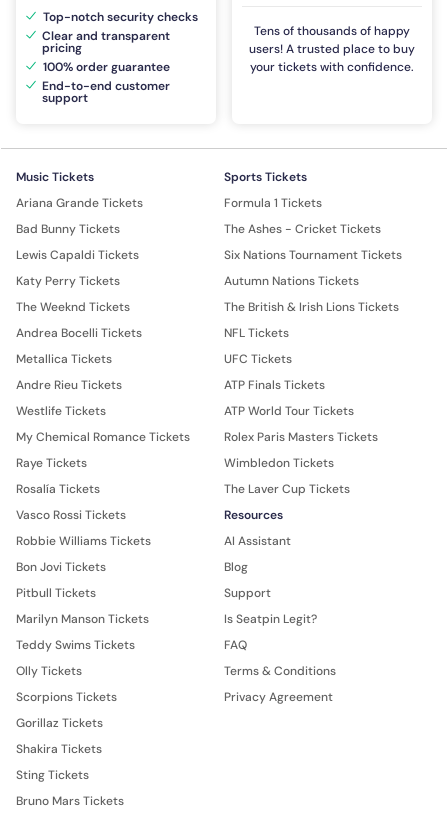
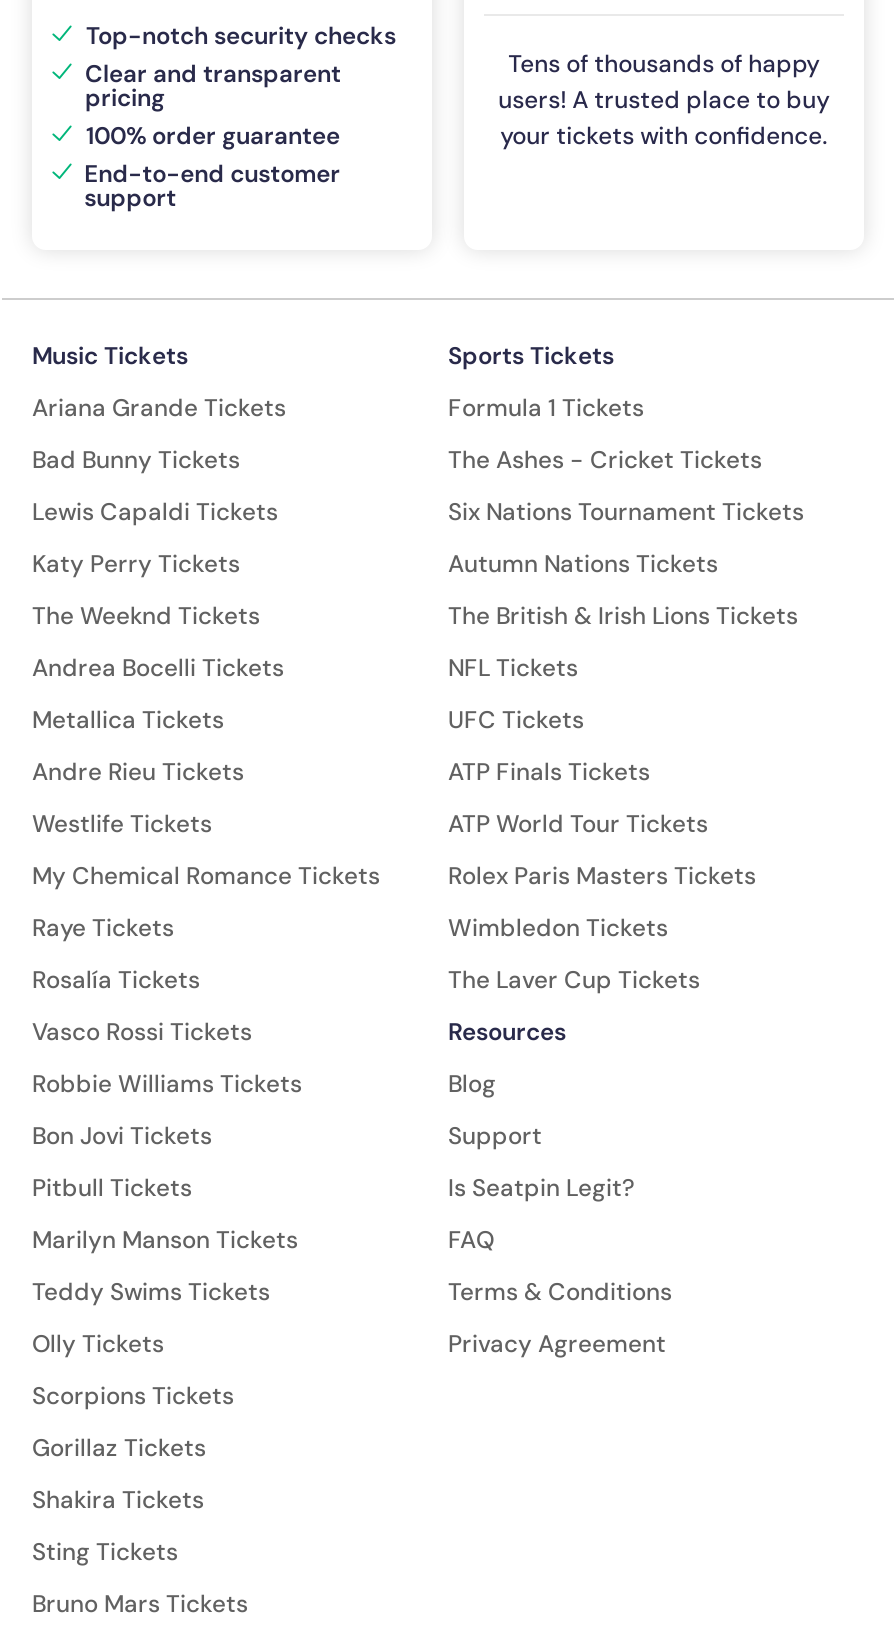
[224,533,291,549] AI Assistant -> none
moved [224,559,336,705] -> [448,1068,672,1360]: Blog | Support | Is Seatpin Legit? | FAQ | Terms & Conditions | Privacy Agreement

